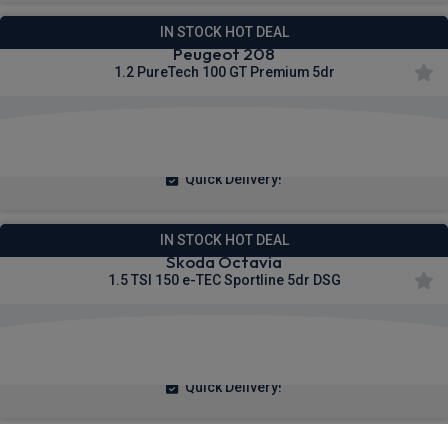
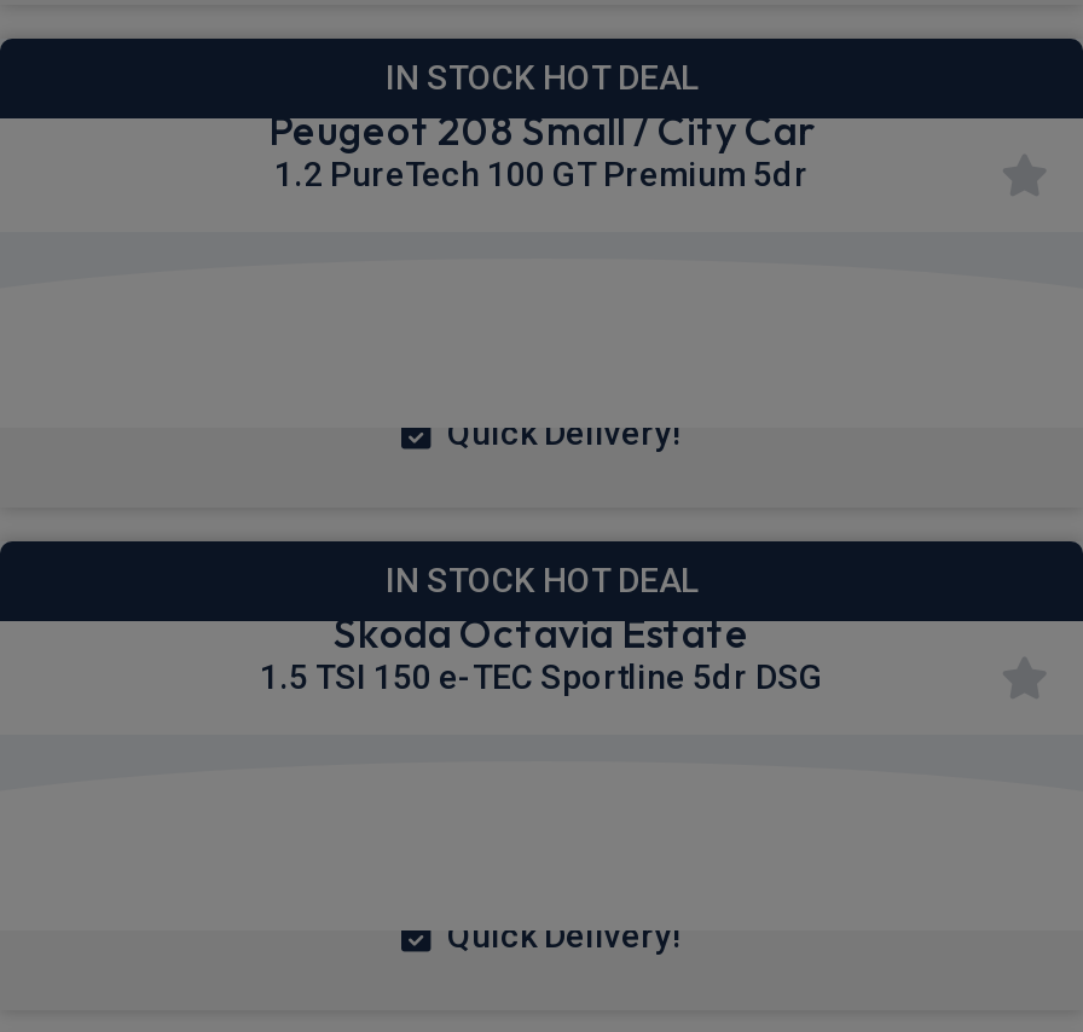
[173,43,275,64] Peugeot 208 -> [268,105,815,156] Peugeot 208 Small / City Car
[166,251,282,272] Skoda Octavia -> [334,608,749,658] Skoda Octavia Estate

